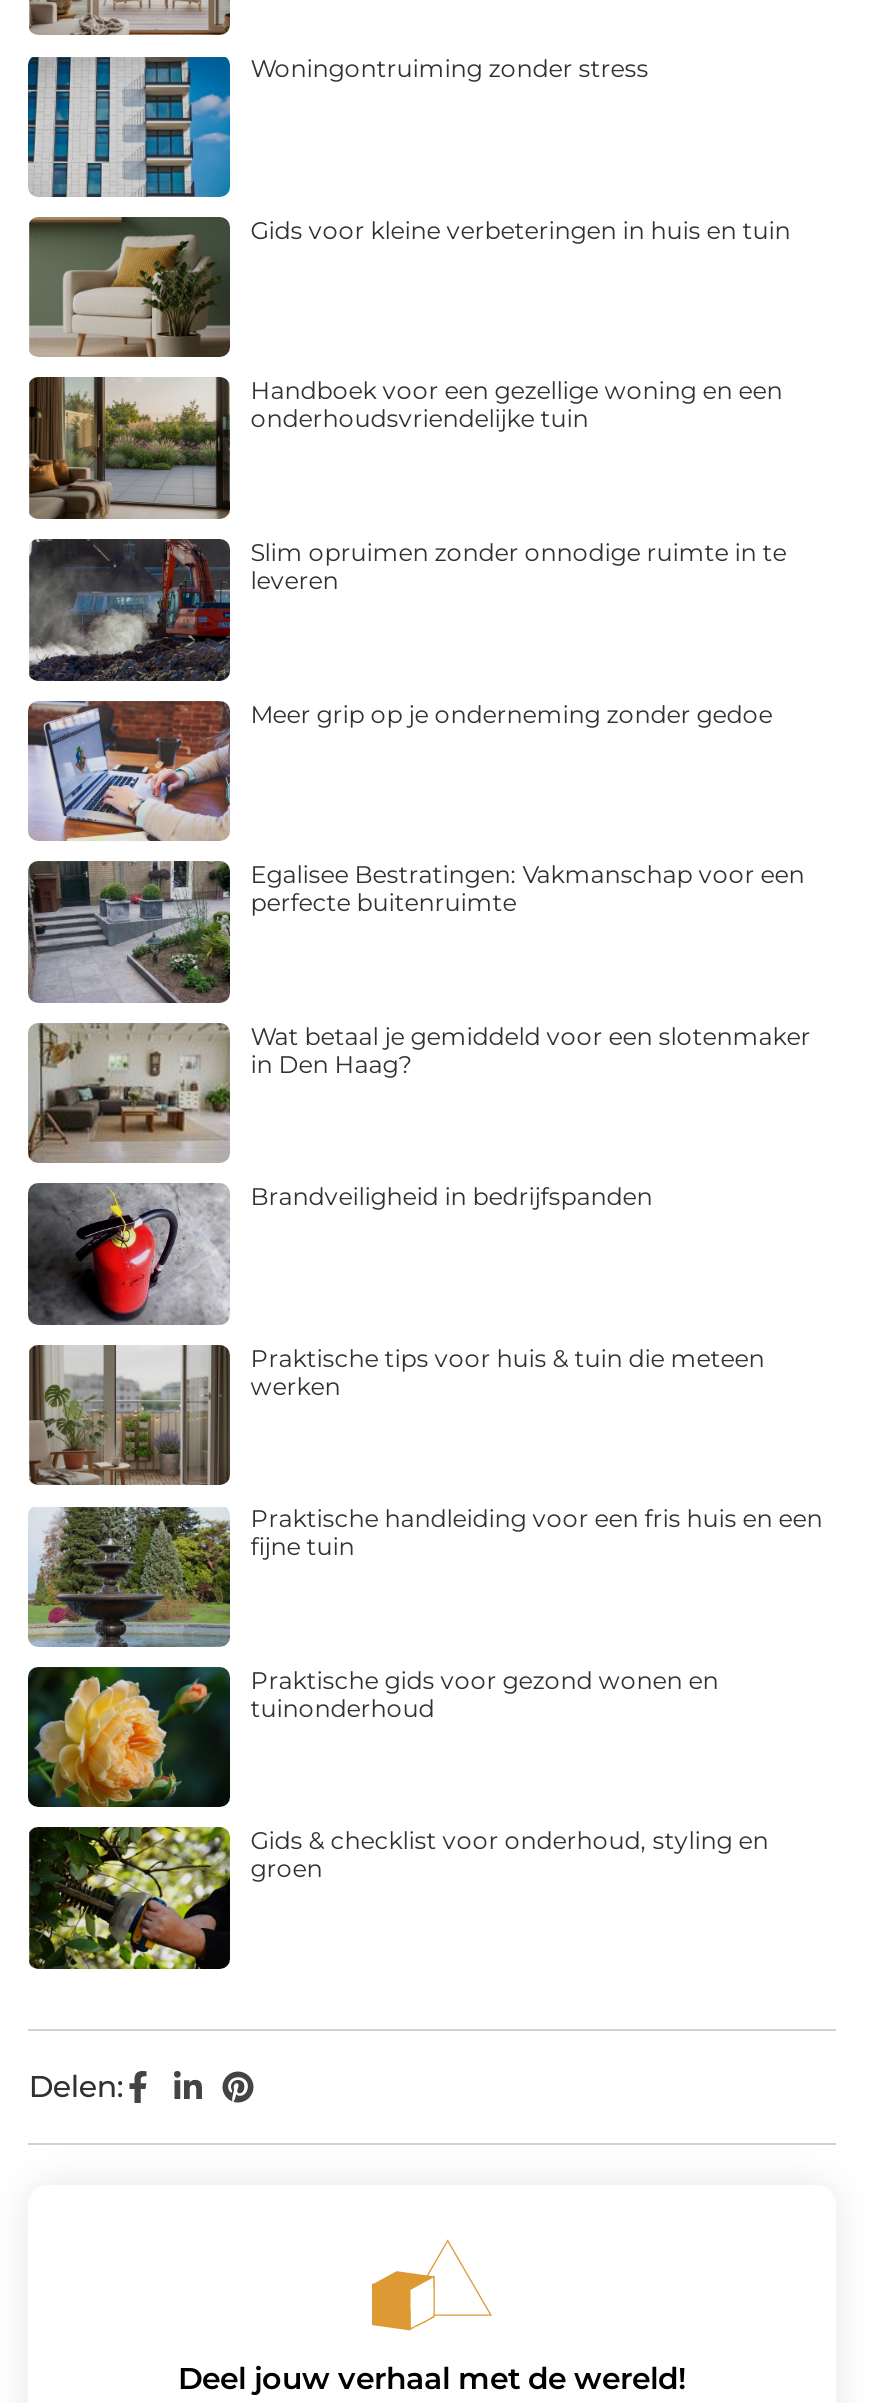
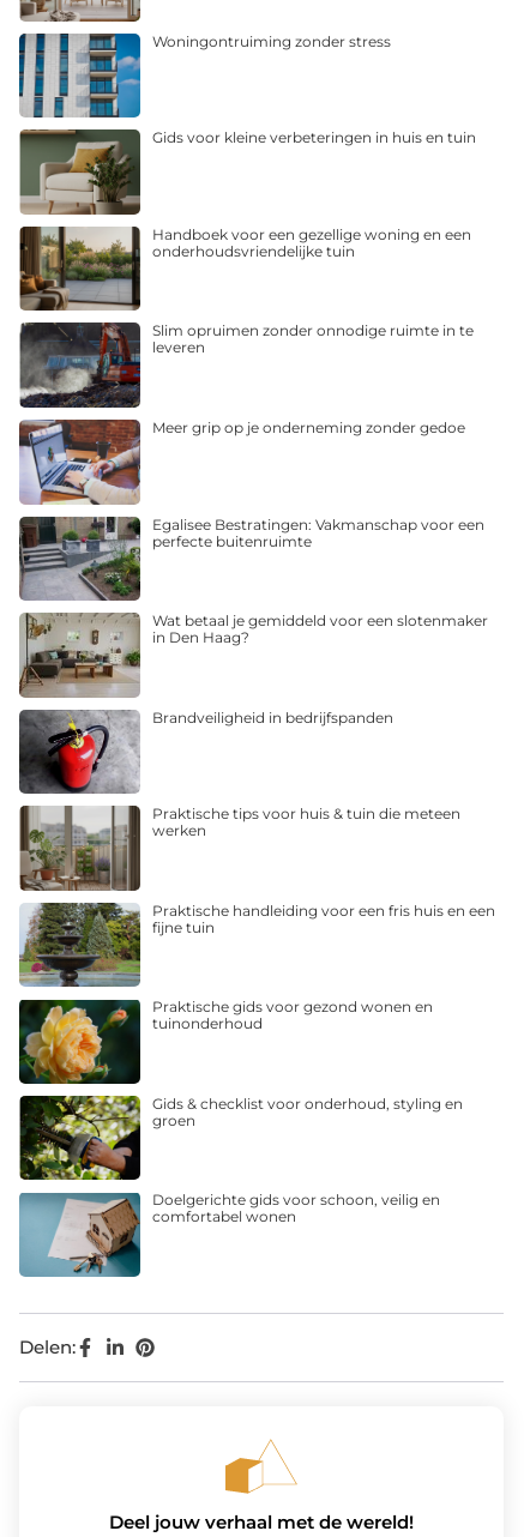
none -> [19,1191,440,1278] [image] | Doelgerichte gids voor schoon, veilig en | comfortabel wonen

